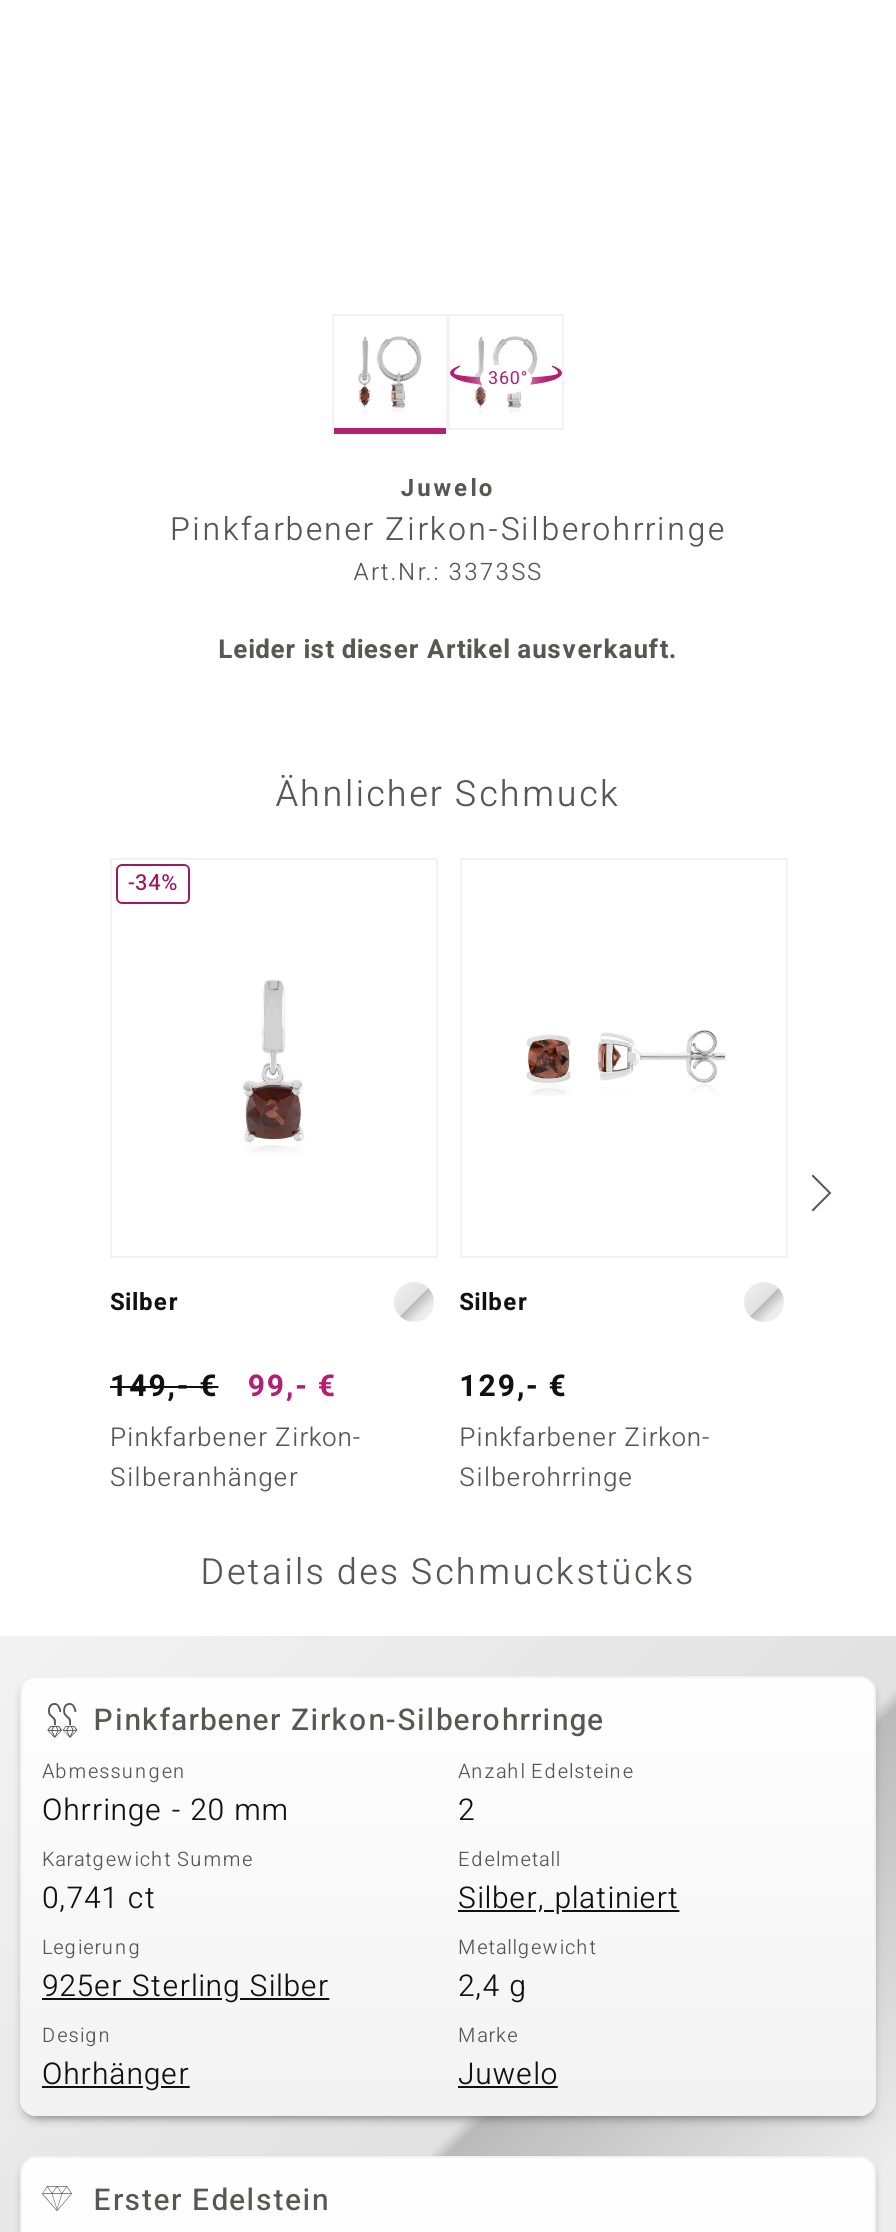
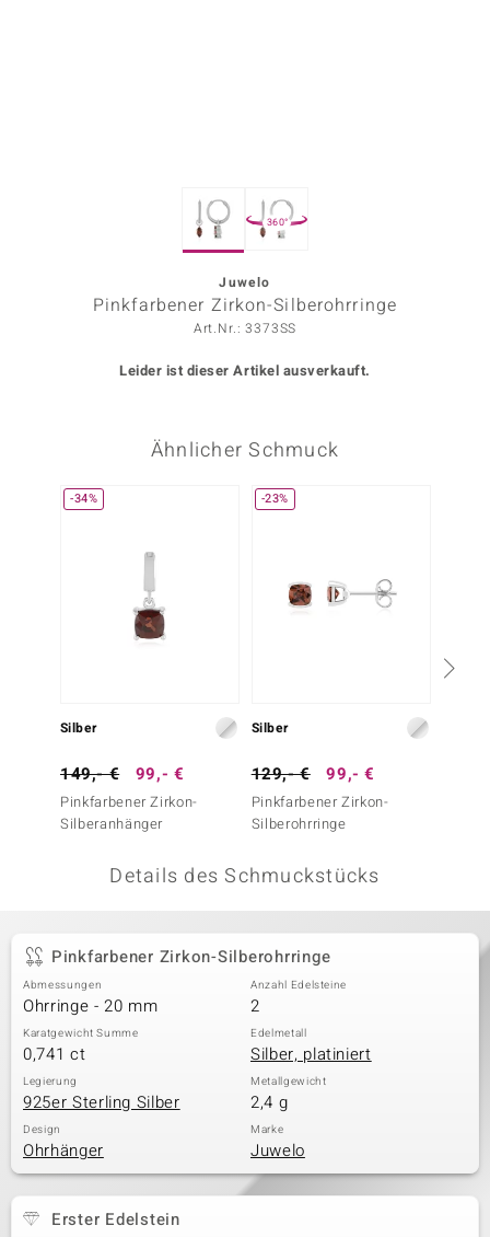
none -> [261,489,289,508] -23%
none -> [326,762,375,786] 99,- €

